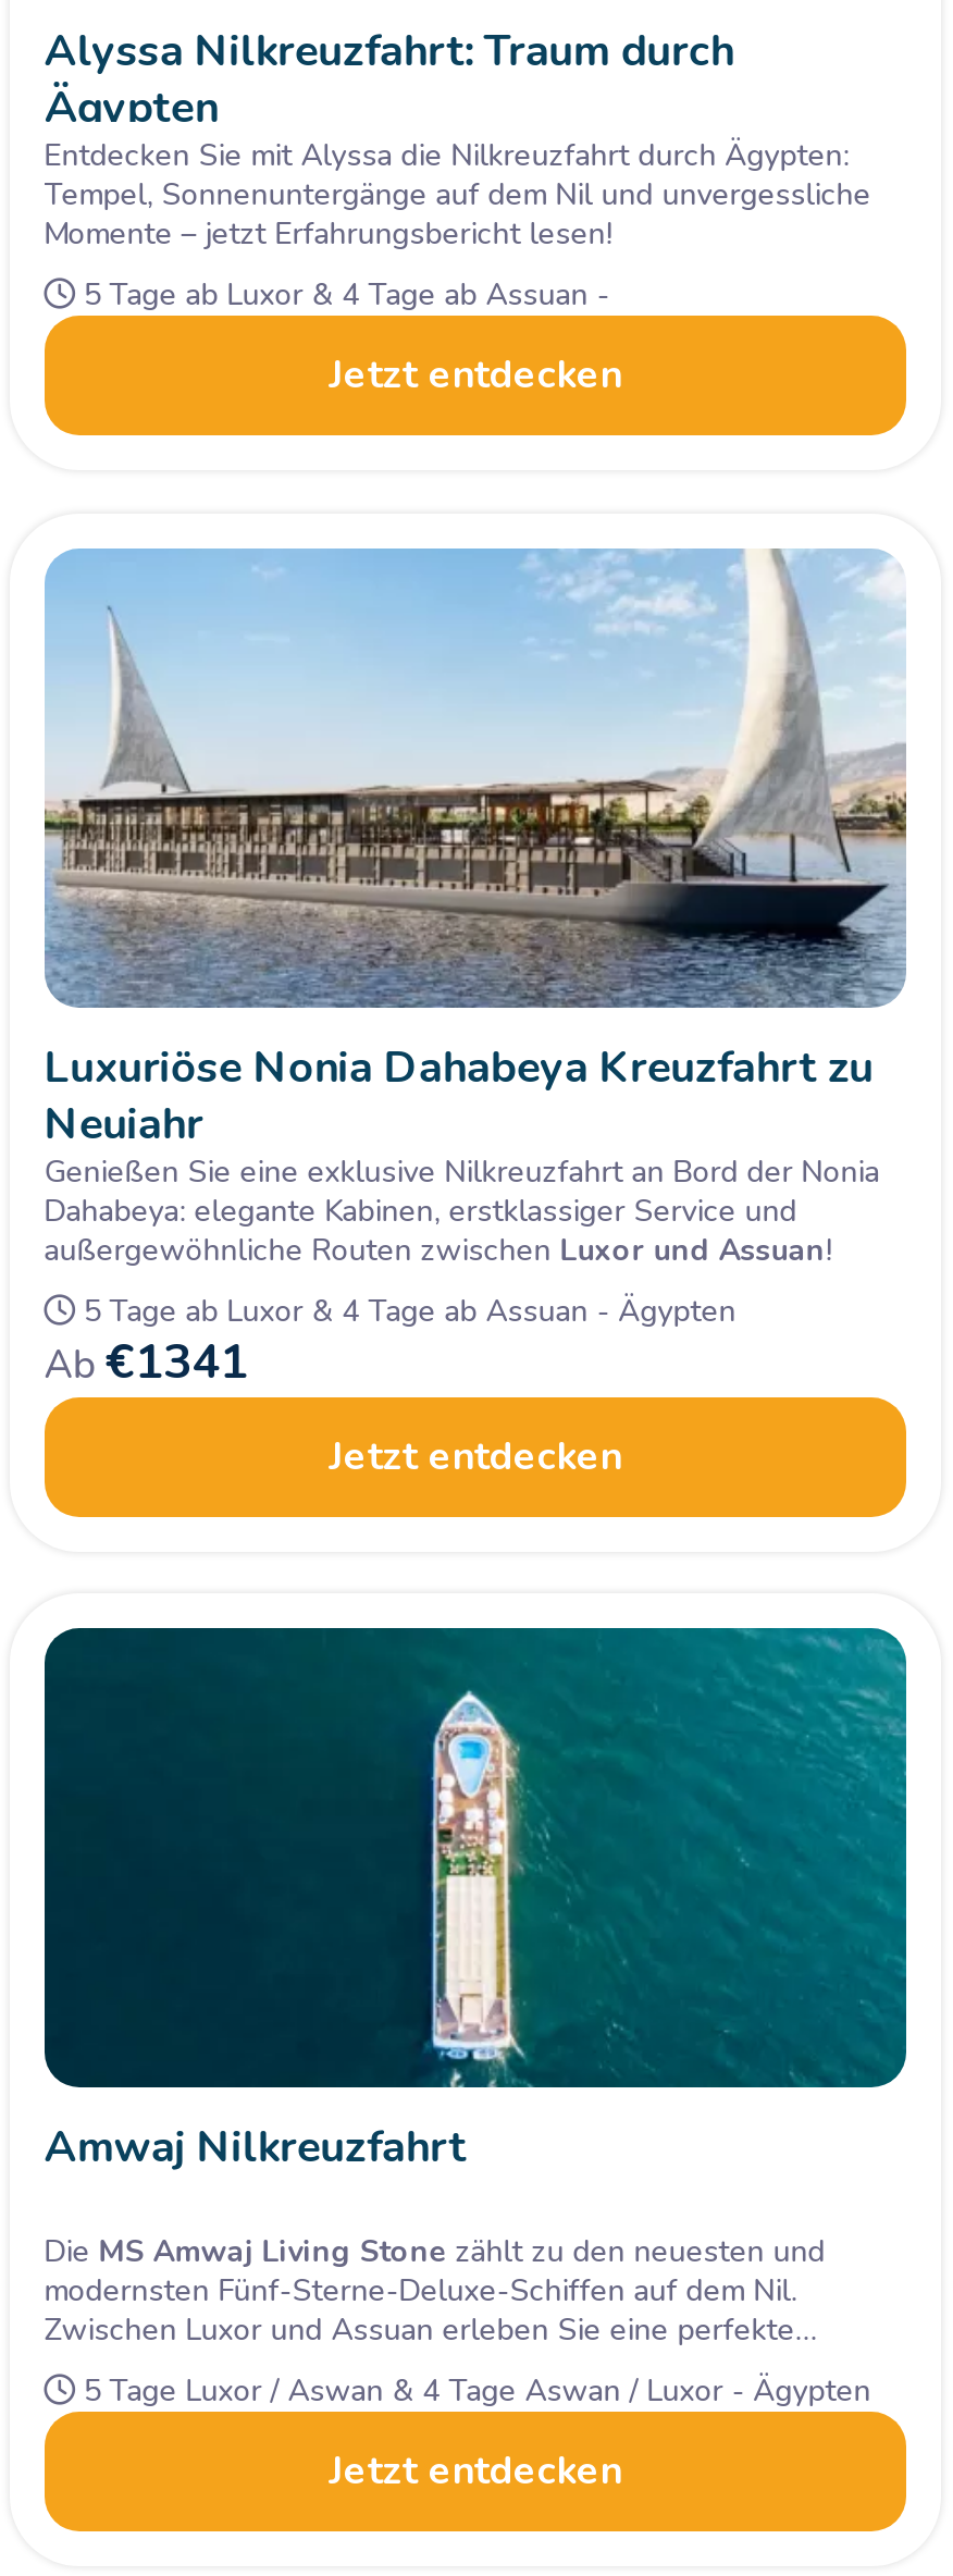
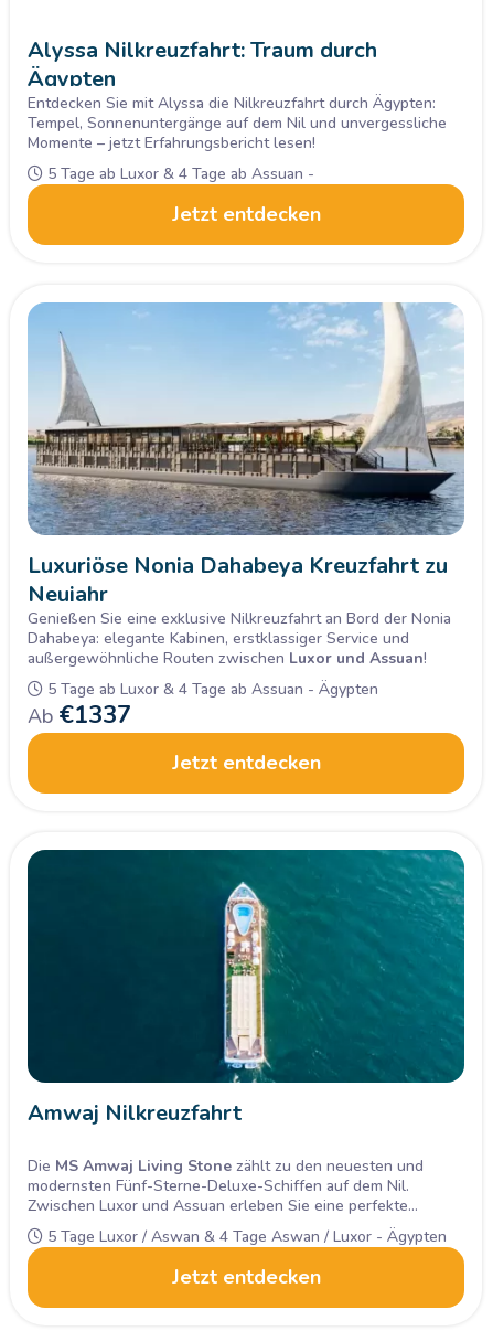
[44,1329,249,1394] Ab €1341 -> [27,698,131,731] Ab €1337

